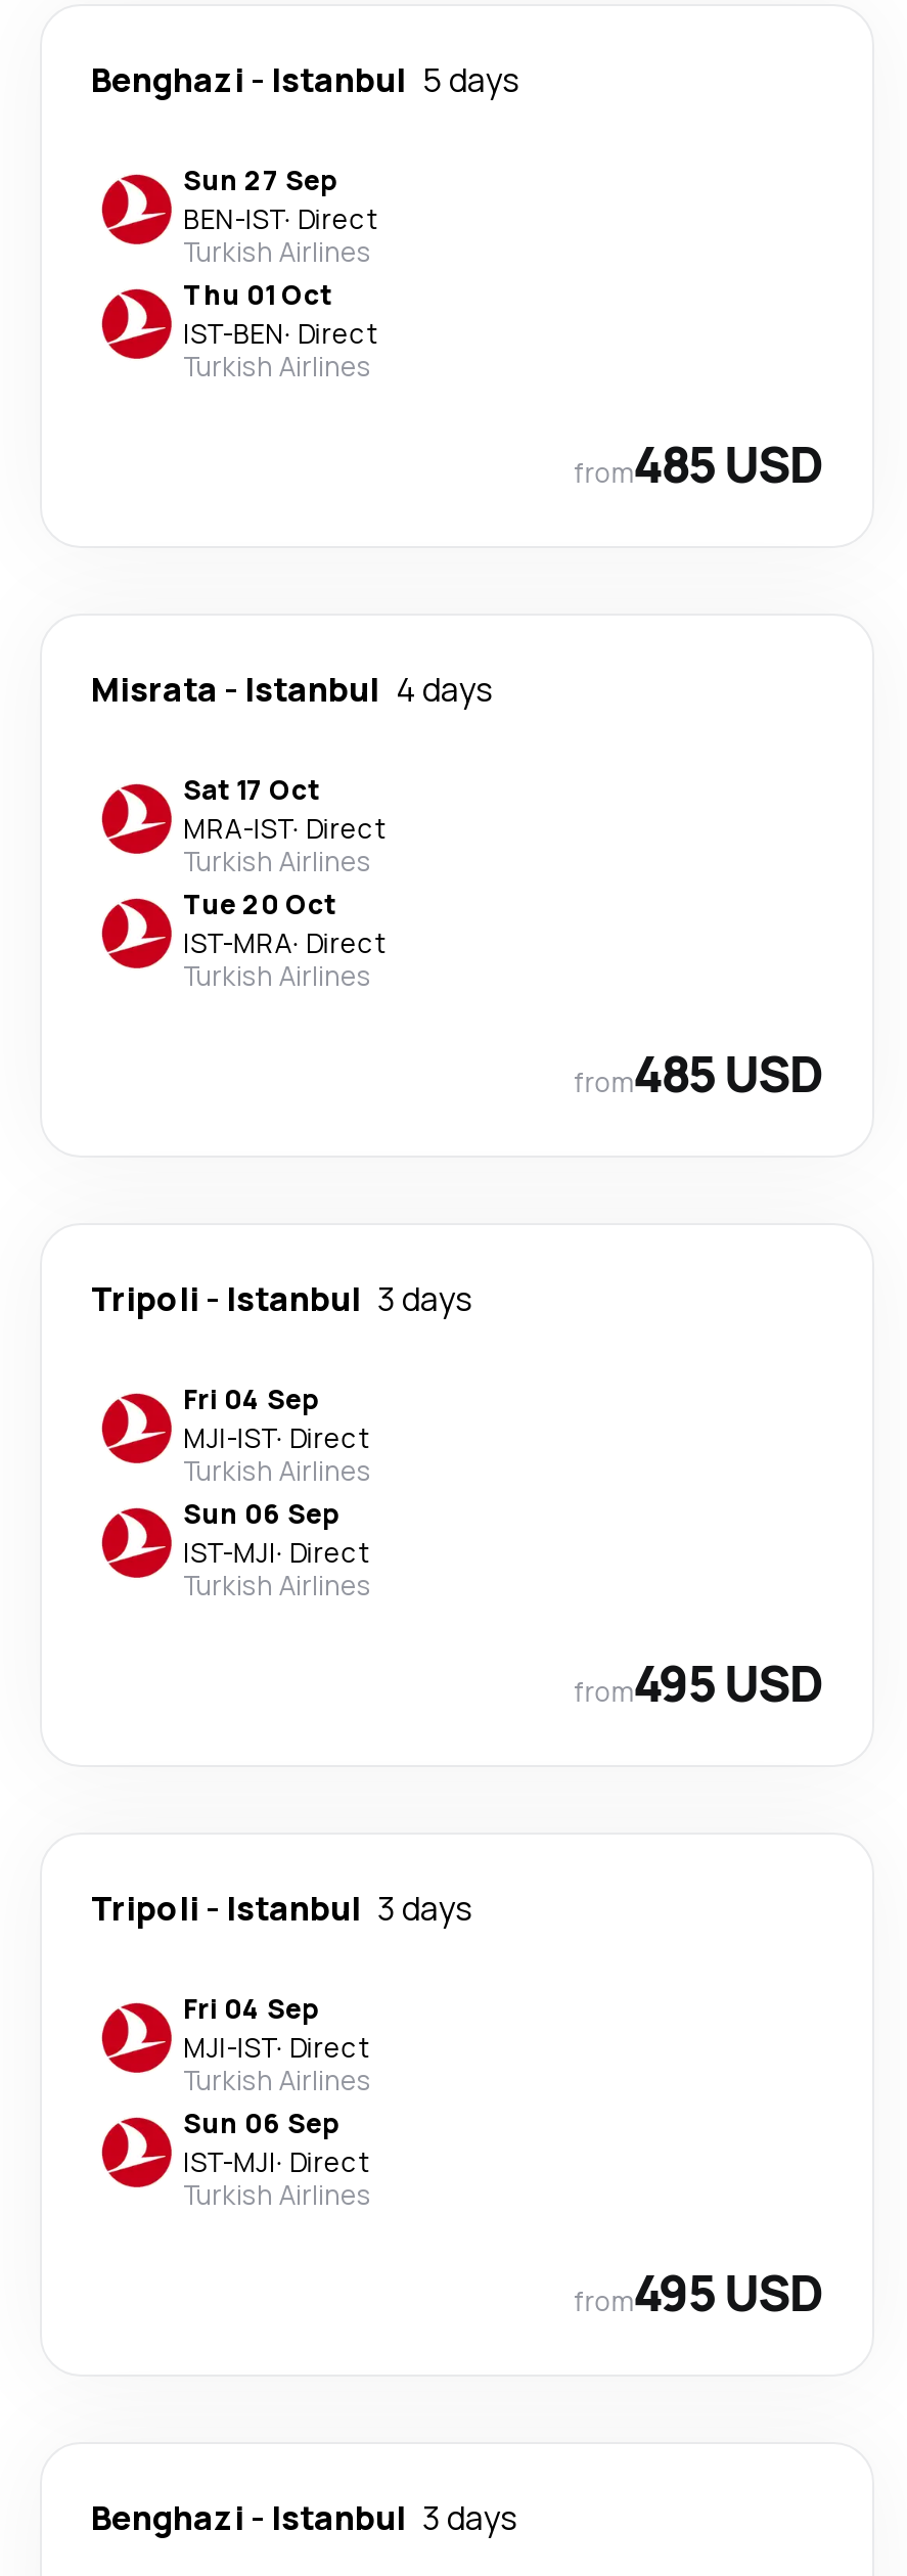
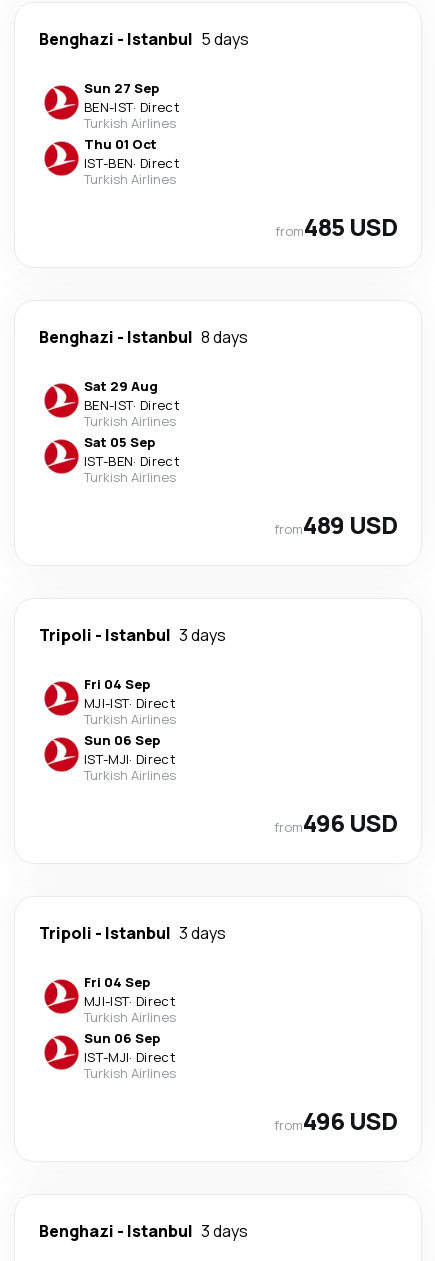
[91,666,494,711] Misrata - Istanbul 4 days -> [39,326,248,348] Benghazi - Istanbul 8 days
[183,770,320,807] Sat 17 Oct -> [84,377,158,395] Sat 29 Aug
[183,809,387,846] MRA-IST · Direct -> [84,396,180,414] BEN-IST · Direct
[183,885,387,961] Tue 20 Oct | IST-MRA · Direct -> [84,433,180,470] Sat 05 Sep | IST-BEN · Direct
[574,1038,823,1106] from485 USD -> [274,508,397,541] from489 USD
[574,1648,823,1715] from495 USD -> [274,806,397,839] from496 USD
[574,2257,823,2325] from495 USD -> [274,1104,397,1137] from496 USD

